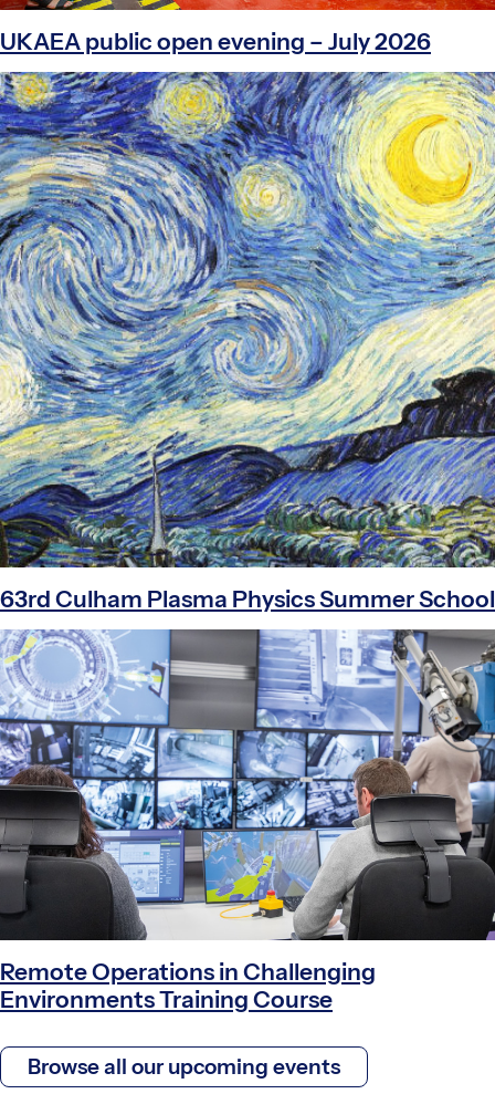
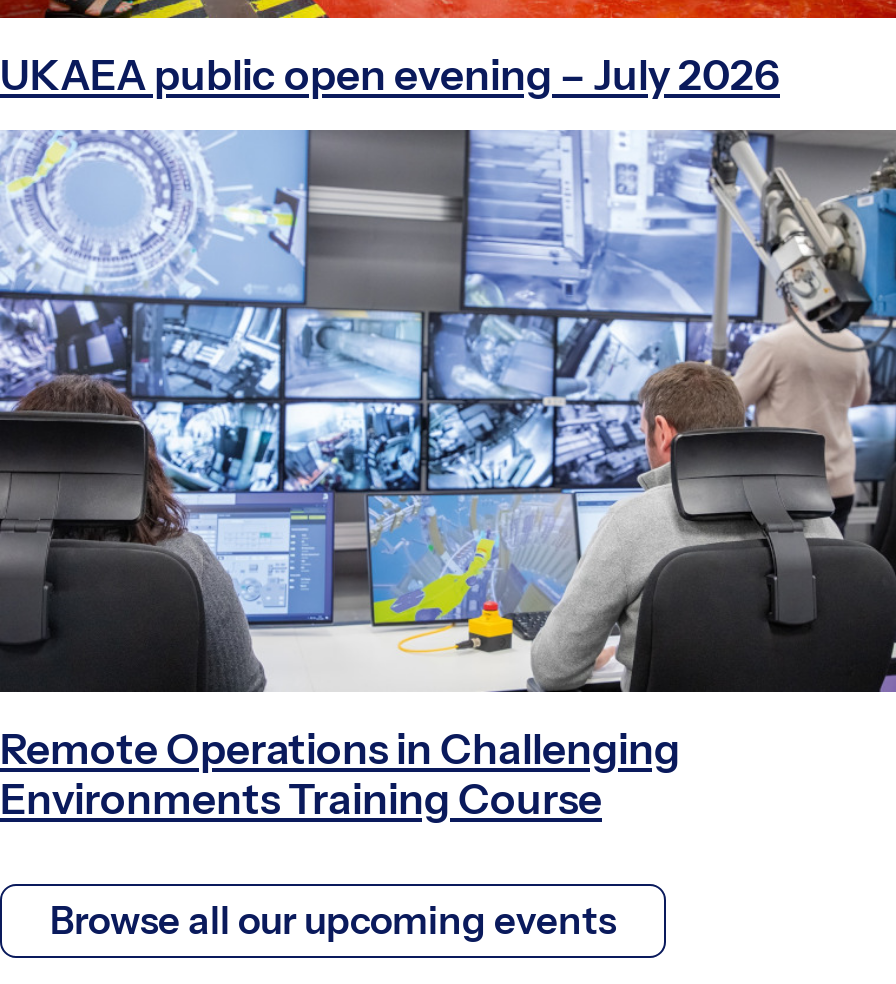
[0,71,495,613] [image] | 63rd Culham Plasma Physics Summer School -> none

